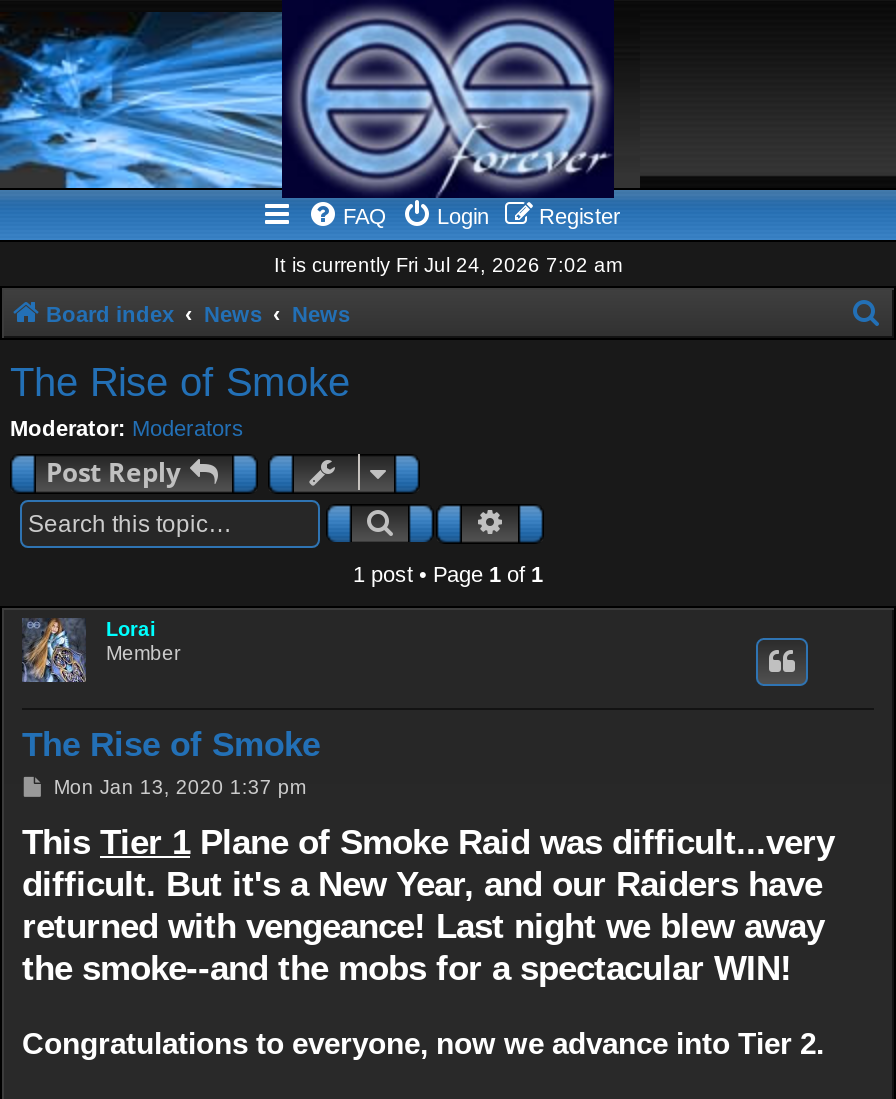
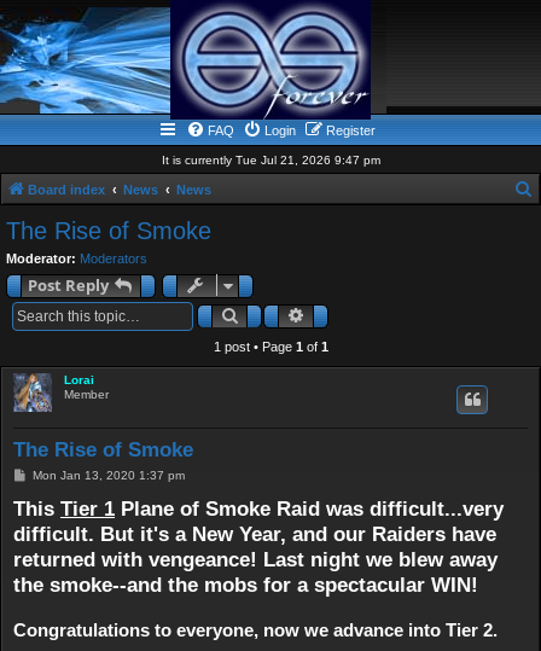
[274,254,622,276] It is currently Fri Jul 24, 2026 7:02 am -> [161,153,380,167] It is currently Tue Jul 21, 2026 9:47 pm

